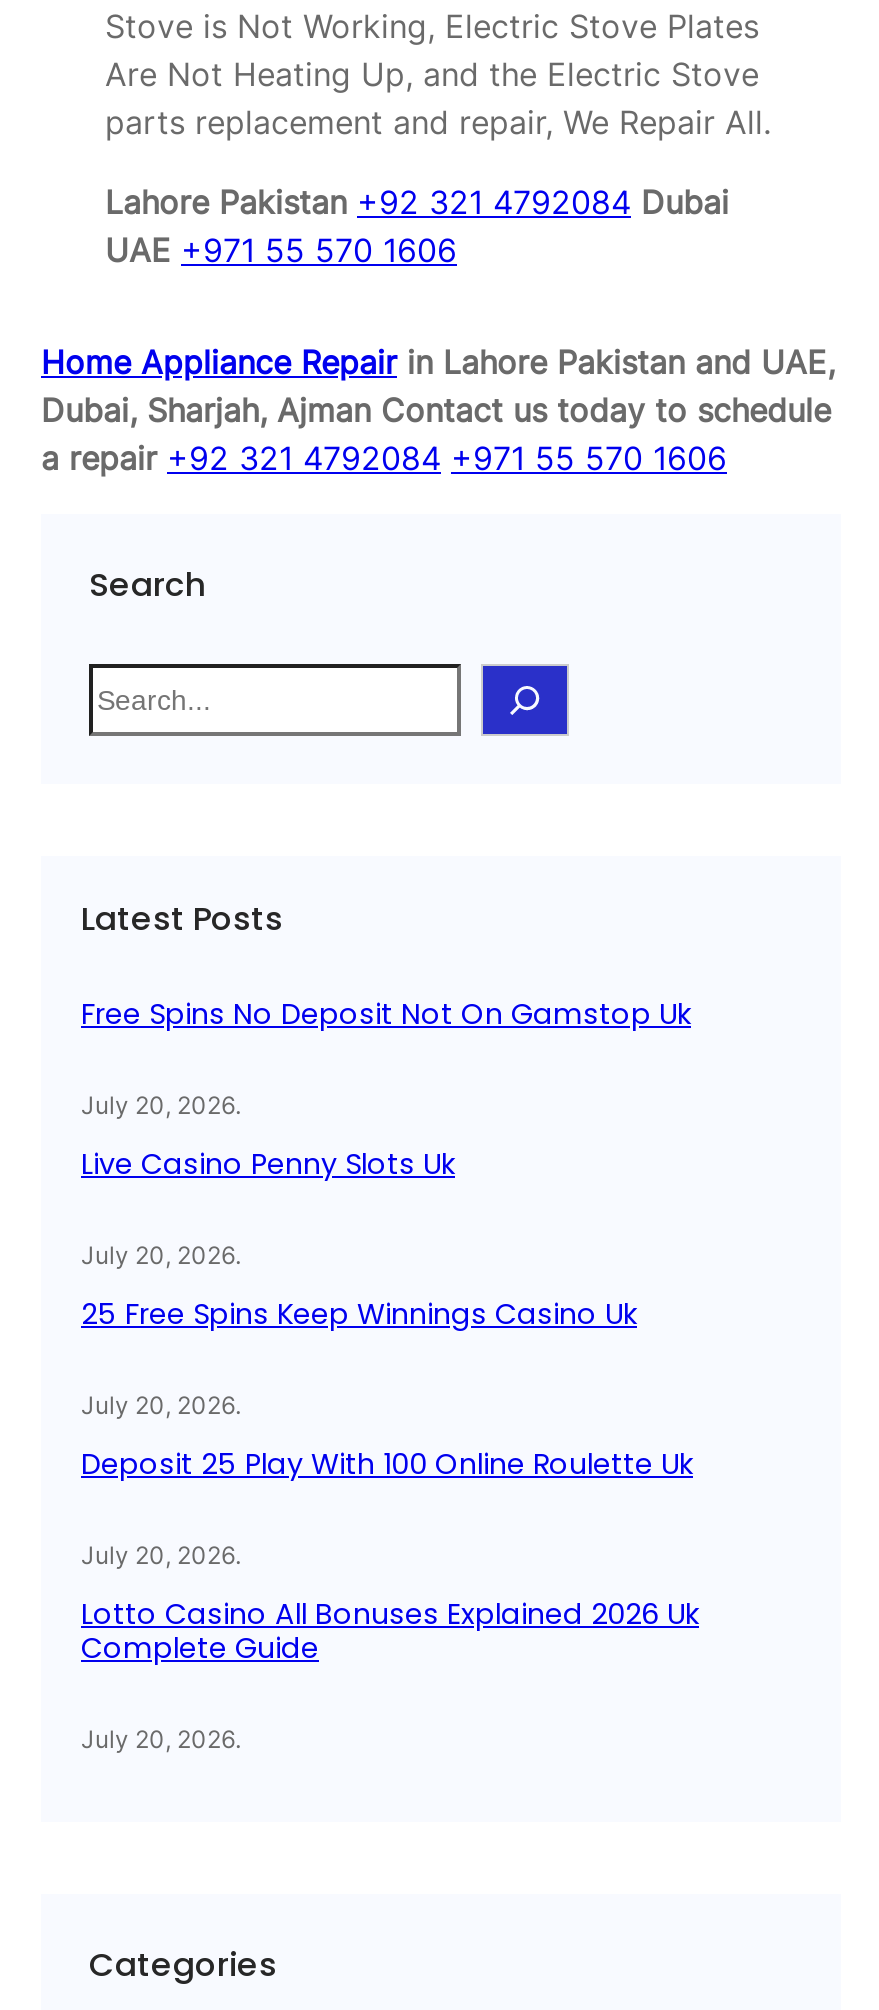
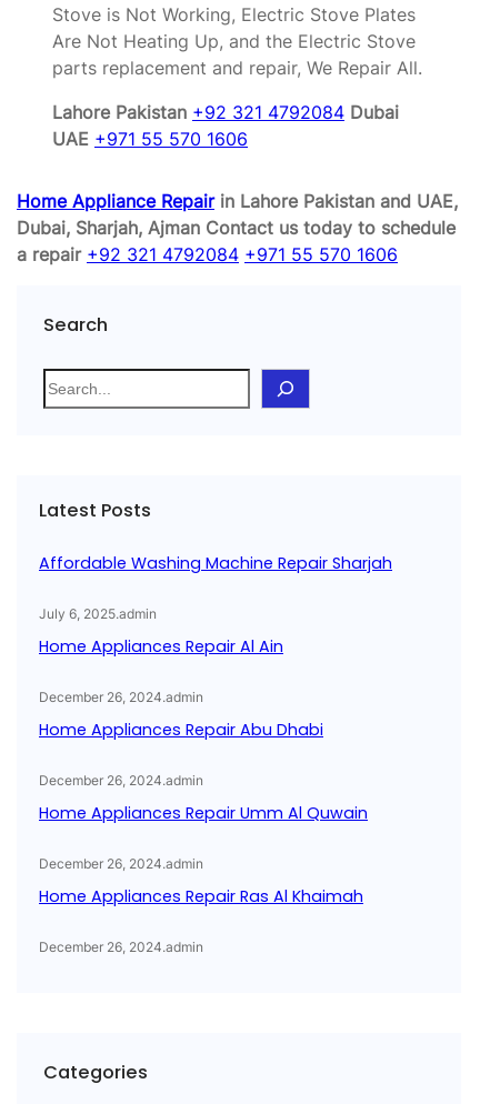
[81,994,691,1034] Free Spins No Deposit Not On Gamstop Uk -> [39,552,392,574] Affordable Washing Machine Repair Sharjah
[81,1090,241,1120] July 20, 2026. -> [39,605,157,622] July 6, 2025. admin
[81,1144,455,1184] Live Casino Penny Slots Uk -> [39,635,283,657] Home Appliances Repair Al Ain
[81,1240,241,1270] July 20, 2026. -> [39,688,203,705] December 26, 2024. admin
[81,1294,637,1334] 25 Free Spins Keep Winnings Casino Uk -> [39,718,323,741] Home Appliances Repair Abu Dhabi
[81,1390,241,1420] July 20, 2026. -> [39,772,203,788] December 26, 2024. admin
[81,1444,693,1484] Deposit 25 Play With 100 Online Roulette Uk -> [39,802,368,824] Home Appliances Repair Umm Al Quwain
[81,1540,241,1570] July 20, 2026. -> [39,855,203,872] December 26, 2024. admin
[81,1594,699,1668] Lotto Casino All Bonuses Explained 2026 Uk | Complete Guide -> [39,885,363,907] Home Appliances Repair Ras Al Khaimah
[81,1724,241,1754] July 20, 2026. -> [39,938,203,955] December 26, 2024. admin

